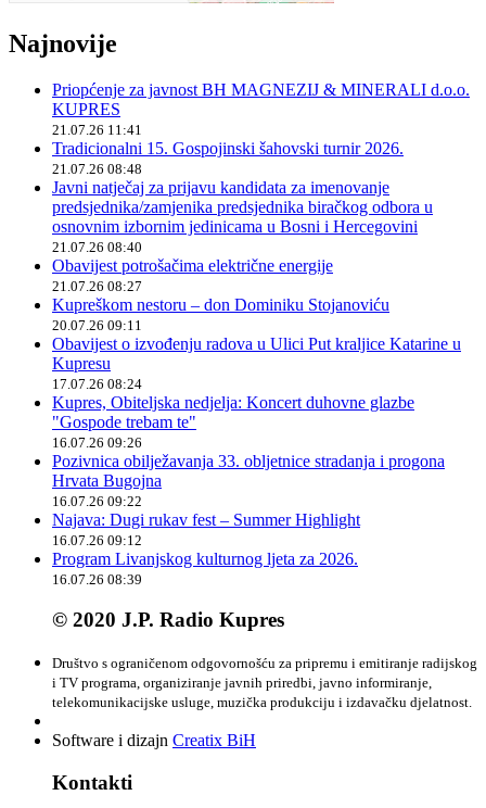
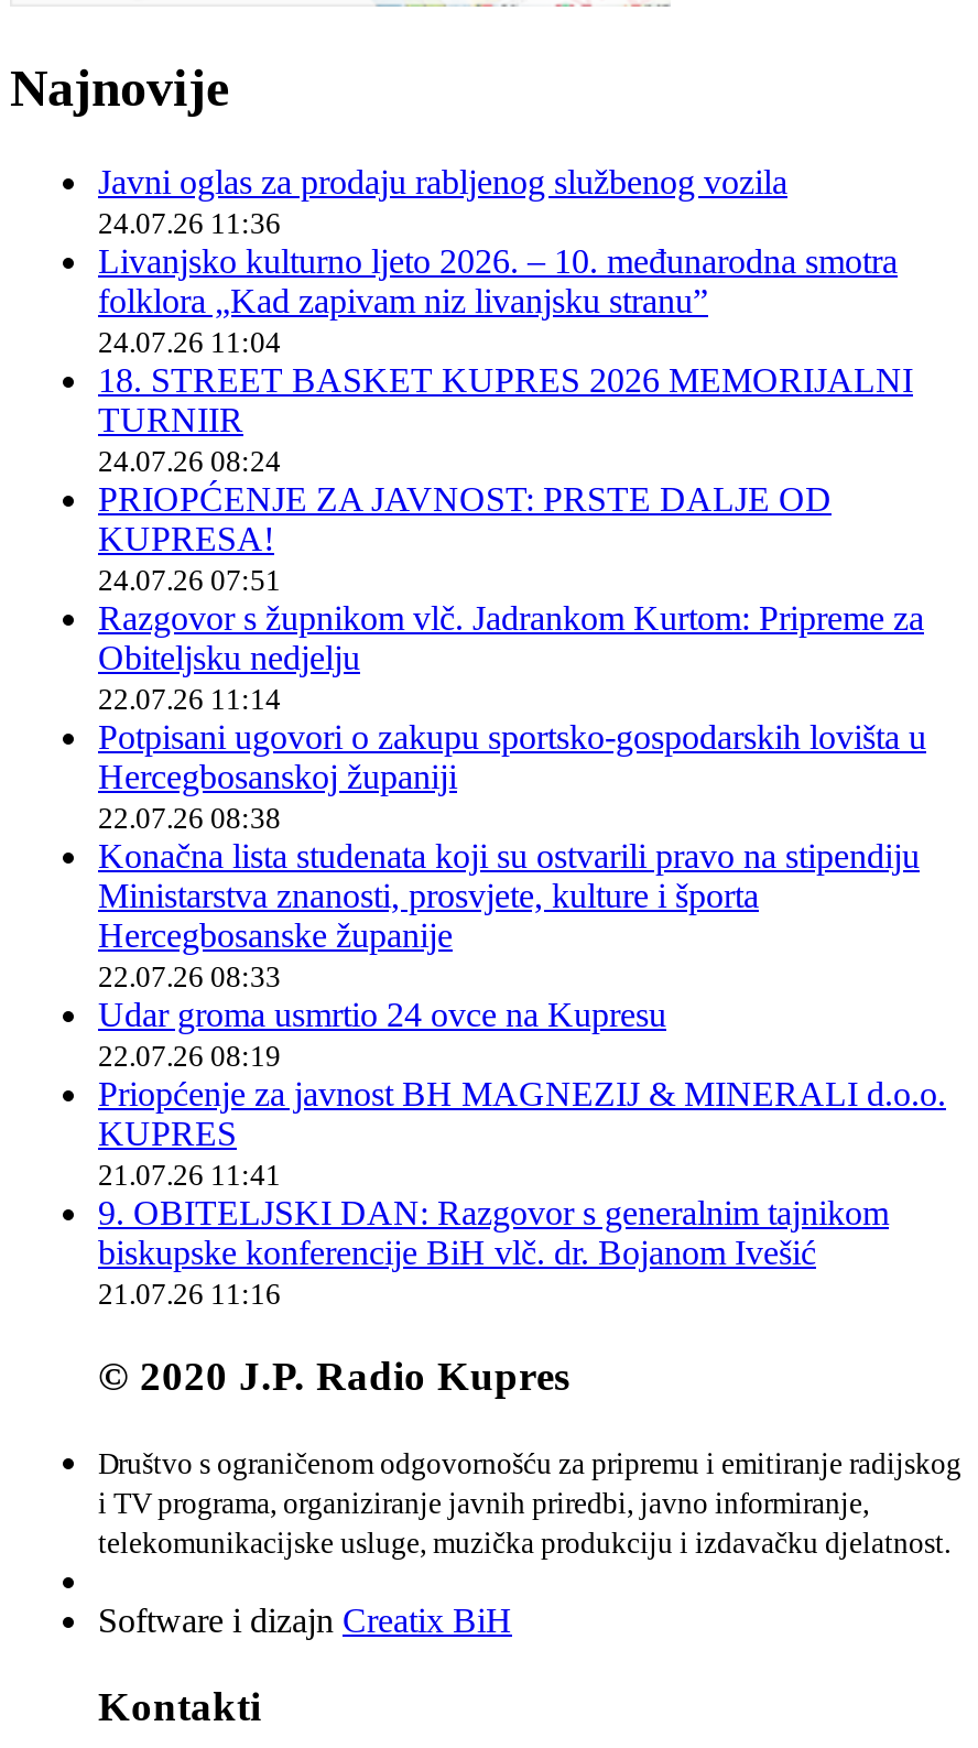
none -> [98,162,926,1072] Javni oglas za prodaju rabljenog službenog vozila | 24.07.26 11:36 | Livanjsko kulturno ljeto 2026. – 10. međunarodna smotra | folklora „Kad zapivam niz livanjsku stranu” | 24.07.26 11:04 | 18. STREET BASKET KUPRES 2026 MEMORIJALNI | TURNIIR | 24.07.26 08:24 | PRIOPĆENJE ZA JAVNOST: PRSTE DALJE OD | KUPRESA! | 24.07.26 07:51 | Razgovor s župnikom vlč. Jadrankom Kurtom: Pripreme za | Obiteljsku nedjelju | 22.07.26 11:14 | Potpisani ugovori o zakupu sportsko-gospodarskih lovišta u | Hercegbosanskoj županiji | 22.07.26 08:38 | Konačna lista studenata koji su ostvarili pravo na stipendiju | Ministarstva znanosti, prosvjete, kulture i športa | Hercegbosanske županije | 22.07.26 08:33 | Udar groma usmrtio 24 ovce na Kupresu | 22.07.26 08:19
moved [52,80,470,137] -> [98,1074,946,1191]: Priopćenje za javnost BH MAGNEZIJ & MINERALI d.o.o. | KUPRES | 21.07.26 11:41
[52,139,461,587] Tradicionalni 15. Gospojinski šahovski turnir 2026. | 21.07.26 08:48 | Javni natječaj za prijavu kandidata za imenovanje | predsjednika/zamjenika predsjednika biračkog odbora u | osnovnim izbornim jedinicama u Bosni i Hercegovini | 21.07.26 08:40 | Obavijest potrošačima električne energije | 21.07.26 08:27 | Kupreškom nestoru – don Dominiku Stojanoviću | 20.07.26 09:11 | Obavijest o izvođenju radova u Ulici Put kraljice Katarine u | Kupresu | 17.07.26 08:24 | Kupres, Obiteljska nedjelja: Koncert duhovne glazbe | "Gospode trebam te" | 16.07.26 09:26 | Pozivnica obilježavanja 33. obljetnice stradanja i progona | Hrvata Bugojna | 16.07.26 09:22 | Najava: Dugi rukav fest – Summer Highlight | 16.07.26 09:12 | Program Livanjskog kulturnog ljeta za 2026. | 16.07.26 08:39 -> [98,1193,889,1310] 9. OBITELJSKI DAN: Razgovor s generalnim tajnikom | biskupske konferencije BiH vlč. dr. Bojanom Ivešić | 21.07.26 11:16

